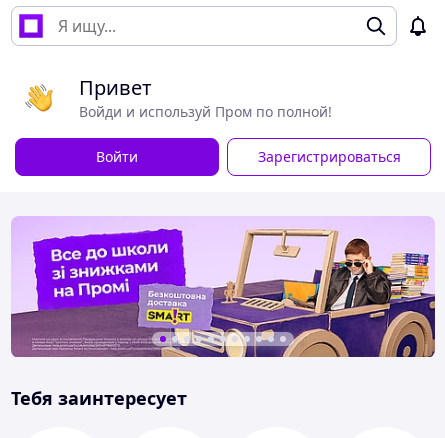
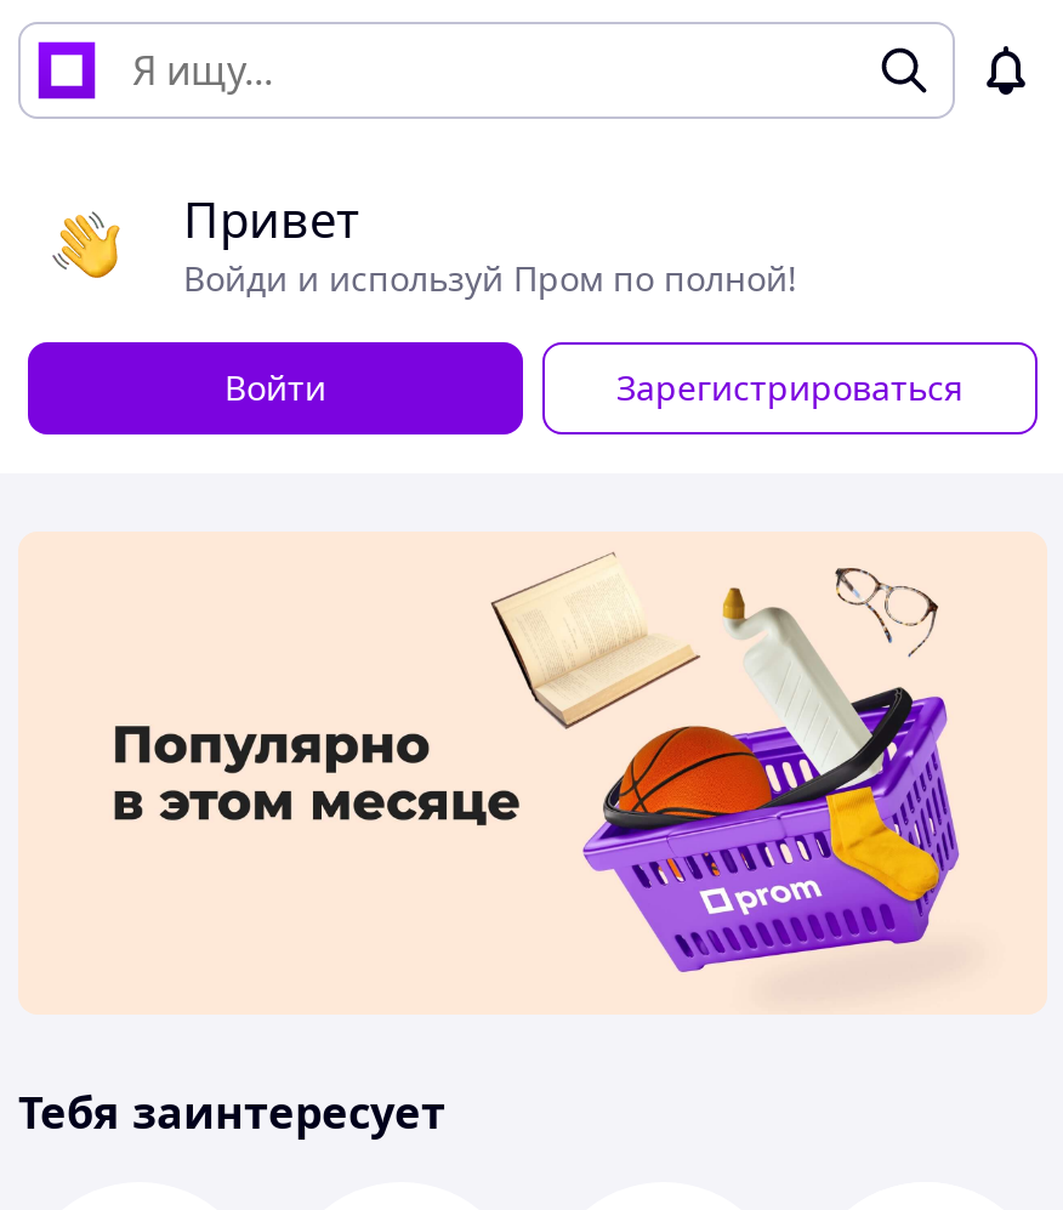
[10,216,436,358] [image] -> [21,534,1045,1015] [image]

